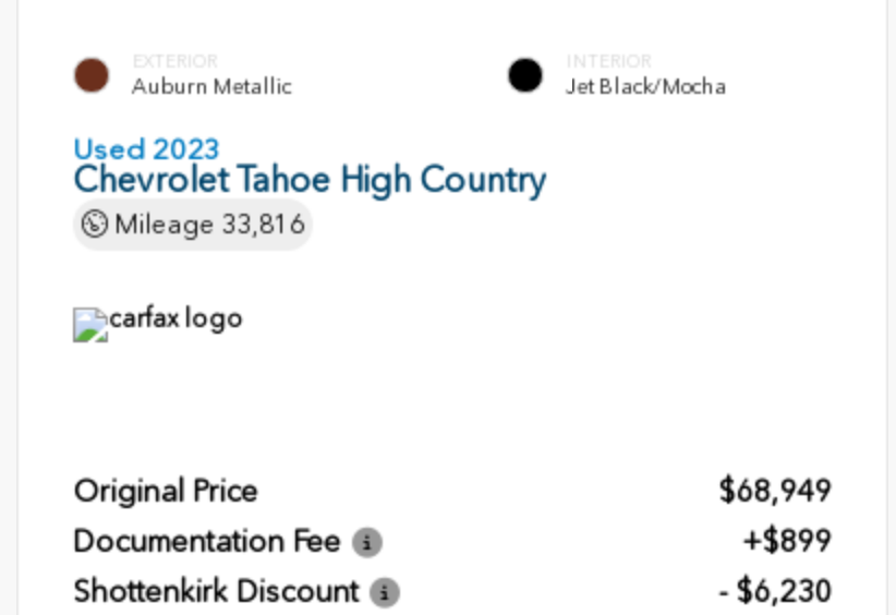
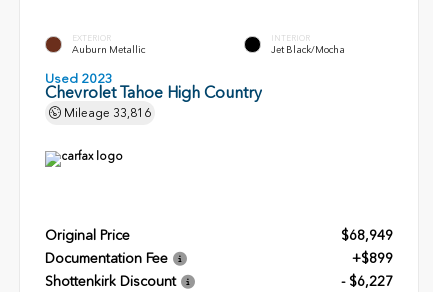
[718,571,832,608] - $6,230 -> [341,272,393,289] - $6,227

